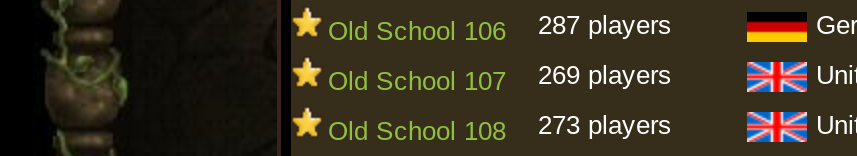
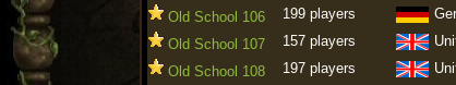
[328,10,672,46] Old School 106 287 players -> [167,5,355,25] Old School 106 199 players
[328,60,672,96] Old School 107 269 players -> [167,33,355,52] Old School 107 157 players
[328,110,672,146] Old School 108 273 players -> [167,60,355,80] Old School 108 197 players

